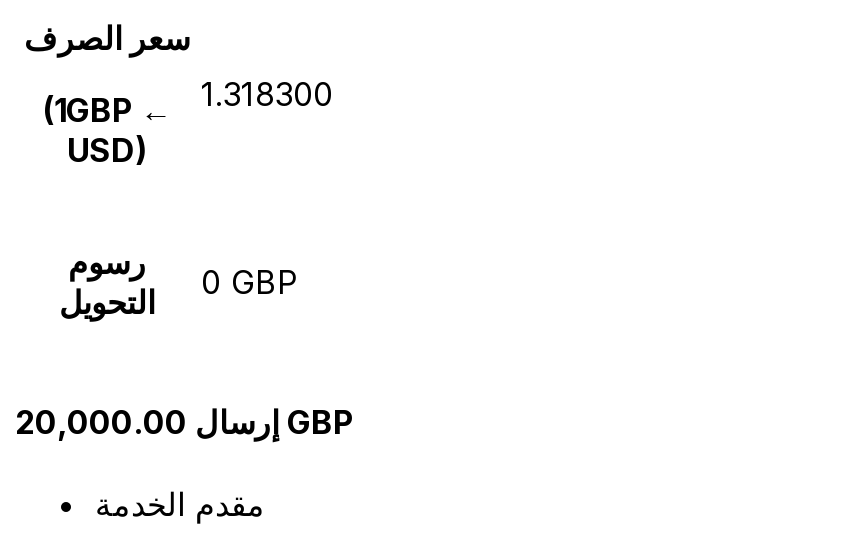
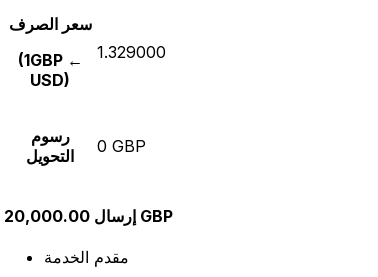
[201,73,333,113] 1.318300 -> [97,42,166,62] 1.329000

